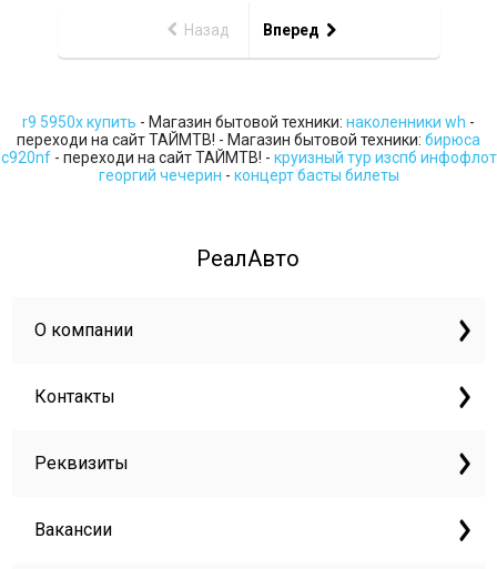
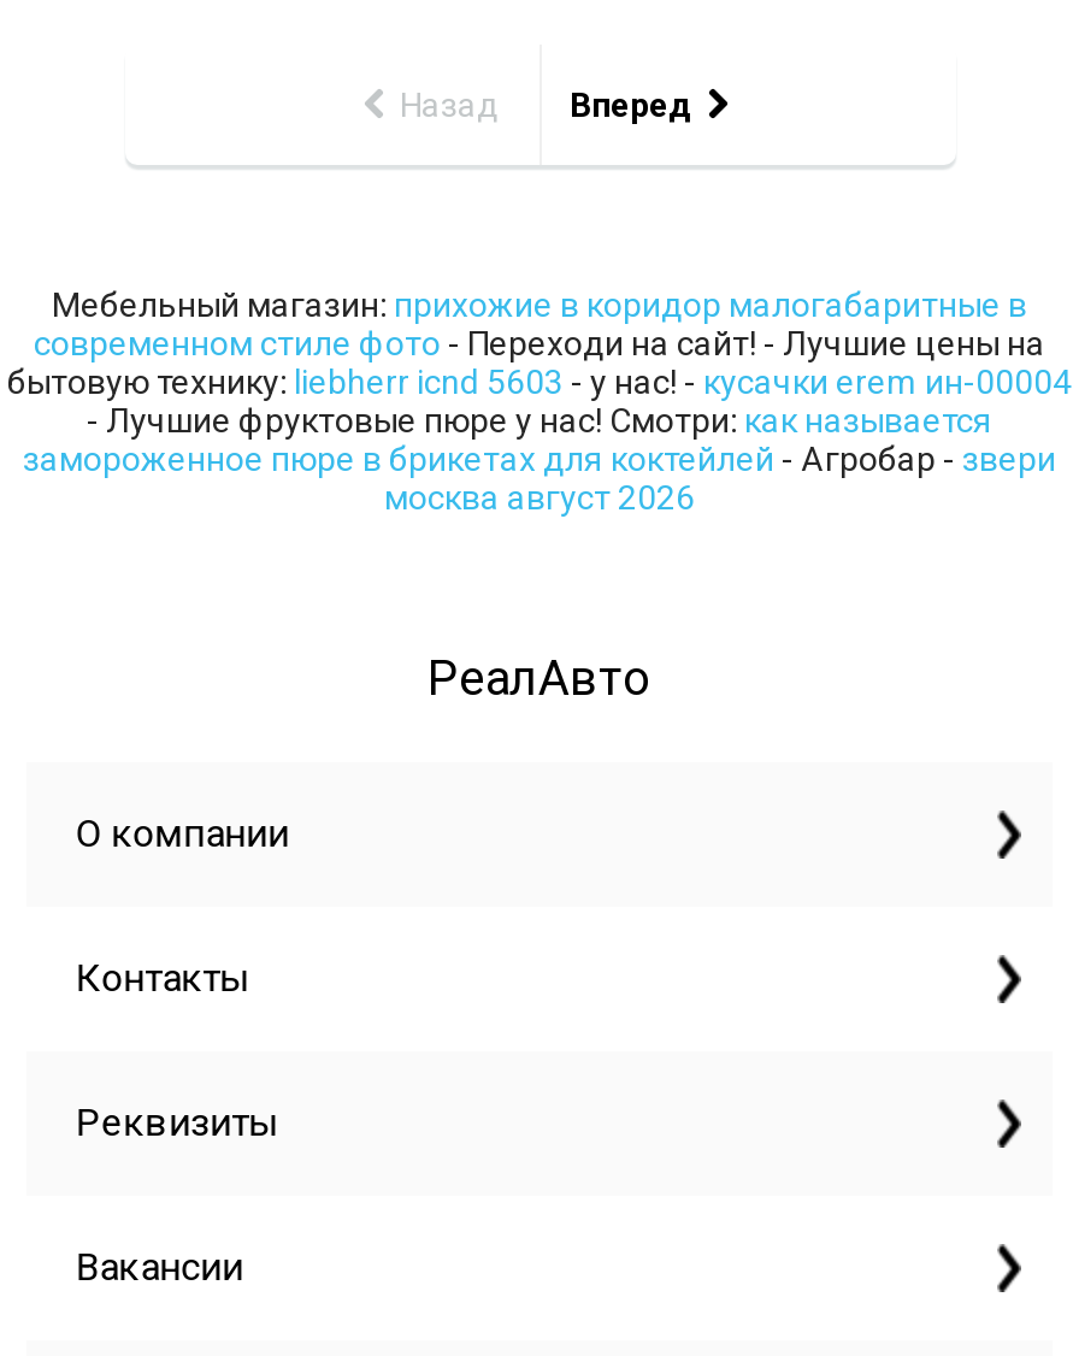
[1,113,496,184] r9 5950x купить - Магазин бытовой техники: наколенники wh - | переходи на сайт ТАЙМТВ! - Магазин бытовой техники: бирюса | c920nf - переходи на сайт ТАЙМТВ! - круизный тур изспб инфофлот | георгий чечерин - концерт басты билеты -> [7,285,1072,517] Мебельный магазин: прихожие в коридор малогабаритные в | современном стиле фото - Переходи на сайт! - Лучшие цены на | бытовую технику: liebherr icnd 5603 - у нас! - кусачки erem ин-00004 | - Лучшие фруктовые пюре у нас! Смотри: как называется | замороженное пюре в брикетах для коктейлей - Агробар - звери | москва август 2026

